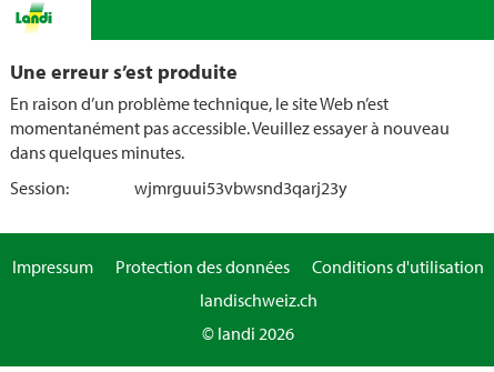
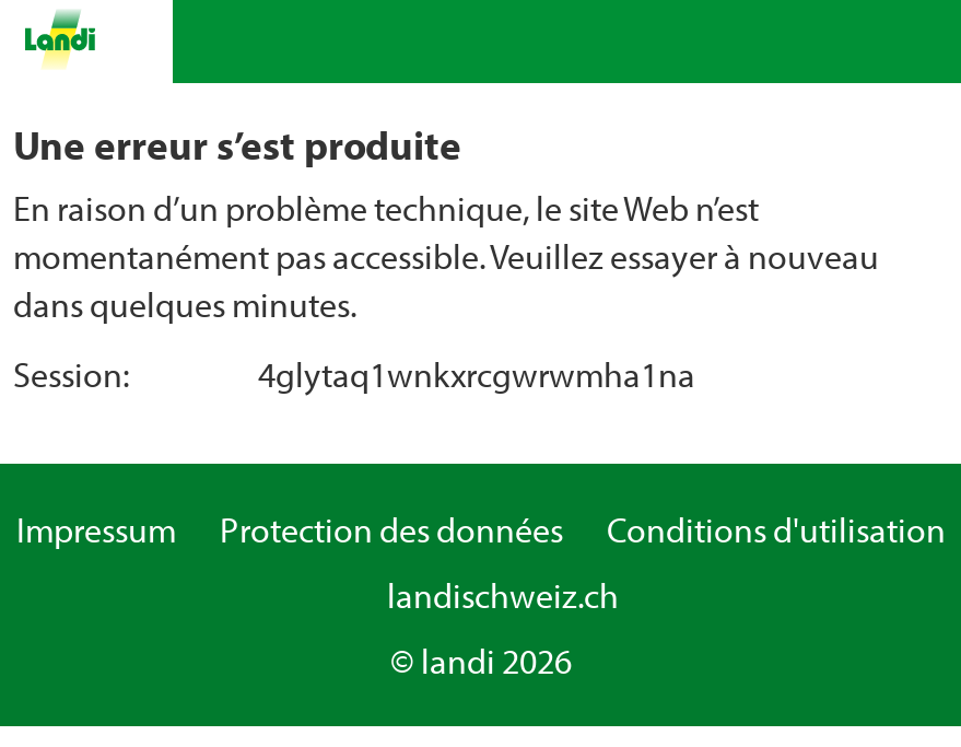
[134,177,347,199] wjmrguui53vbwsnd3qarj23y -> [258,352,695,396] 4glytaq1wnkxrcgwrwmha1na

